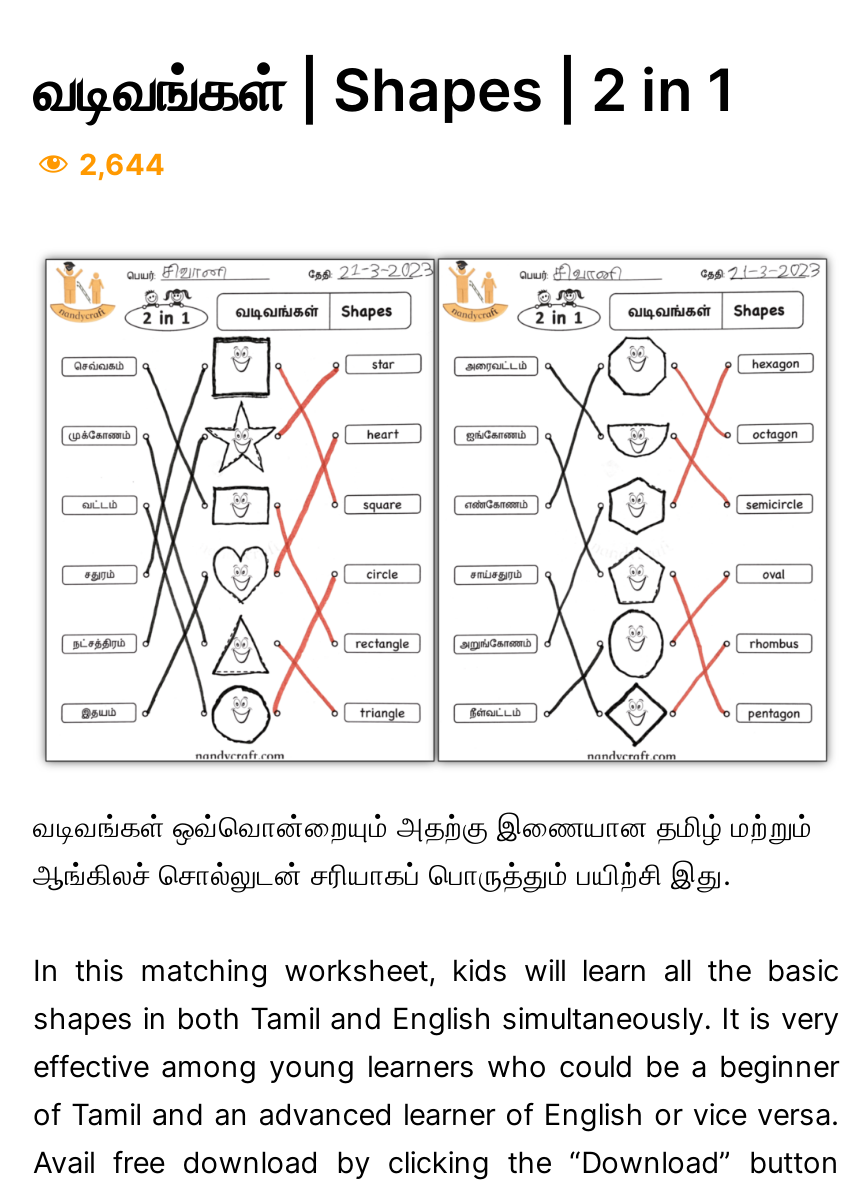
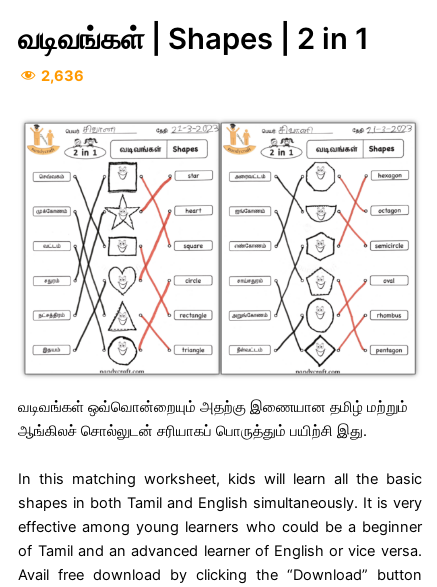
[79,147,165,183] 2,644 -> [41,67,84,85] 2,636

